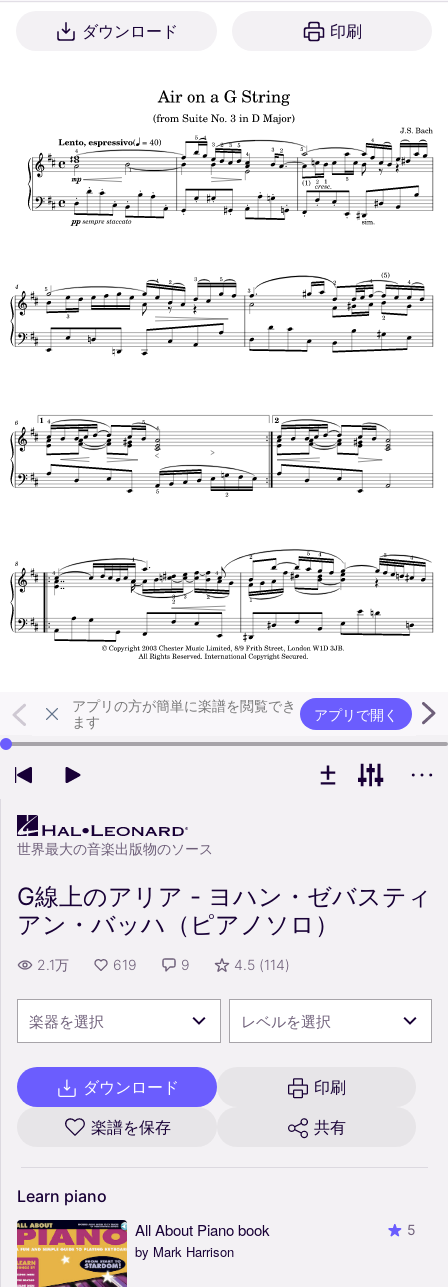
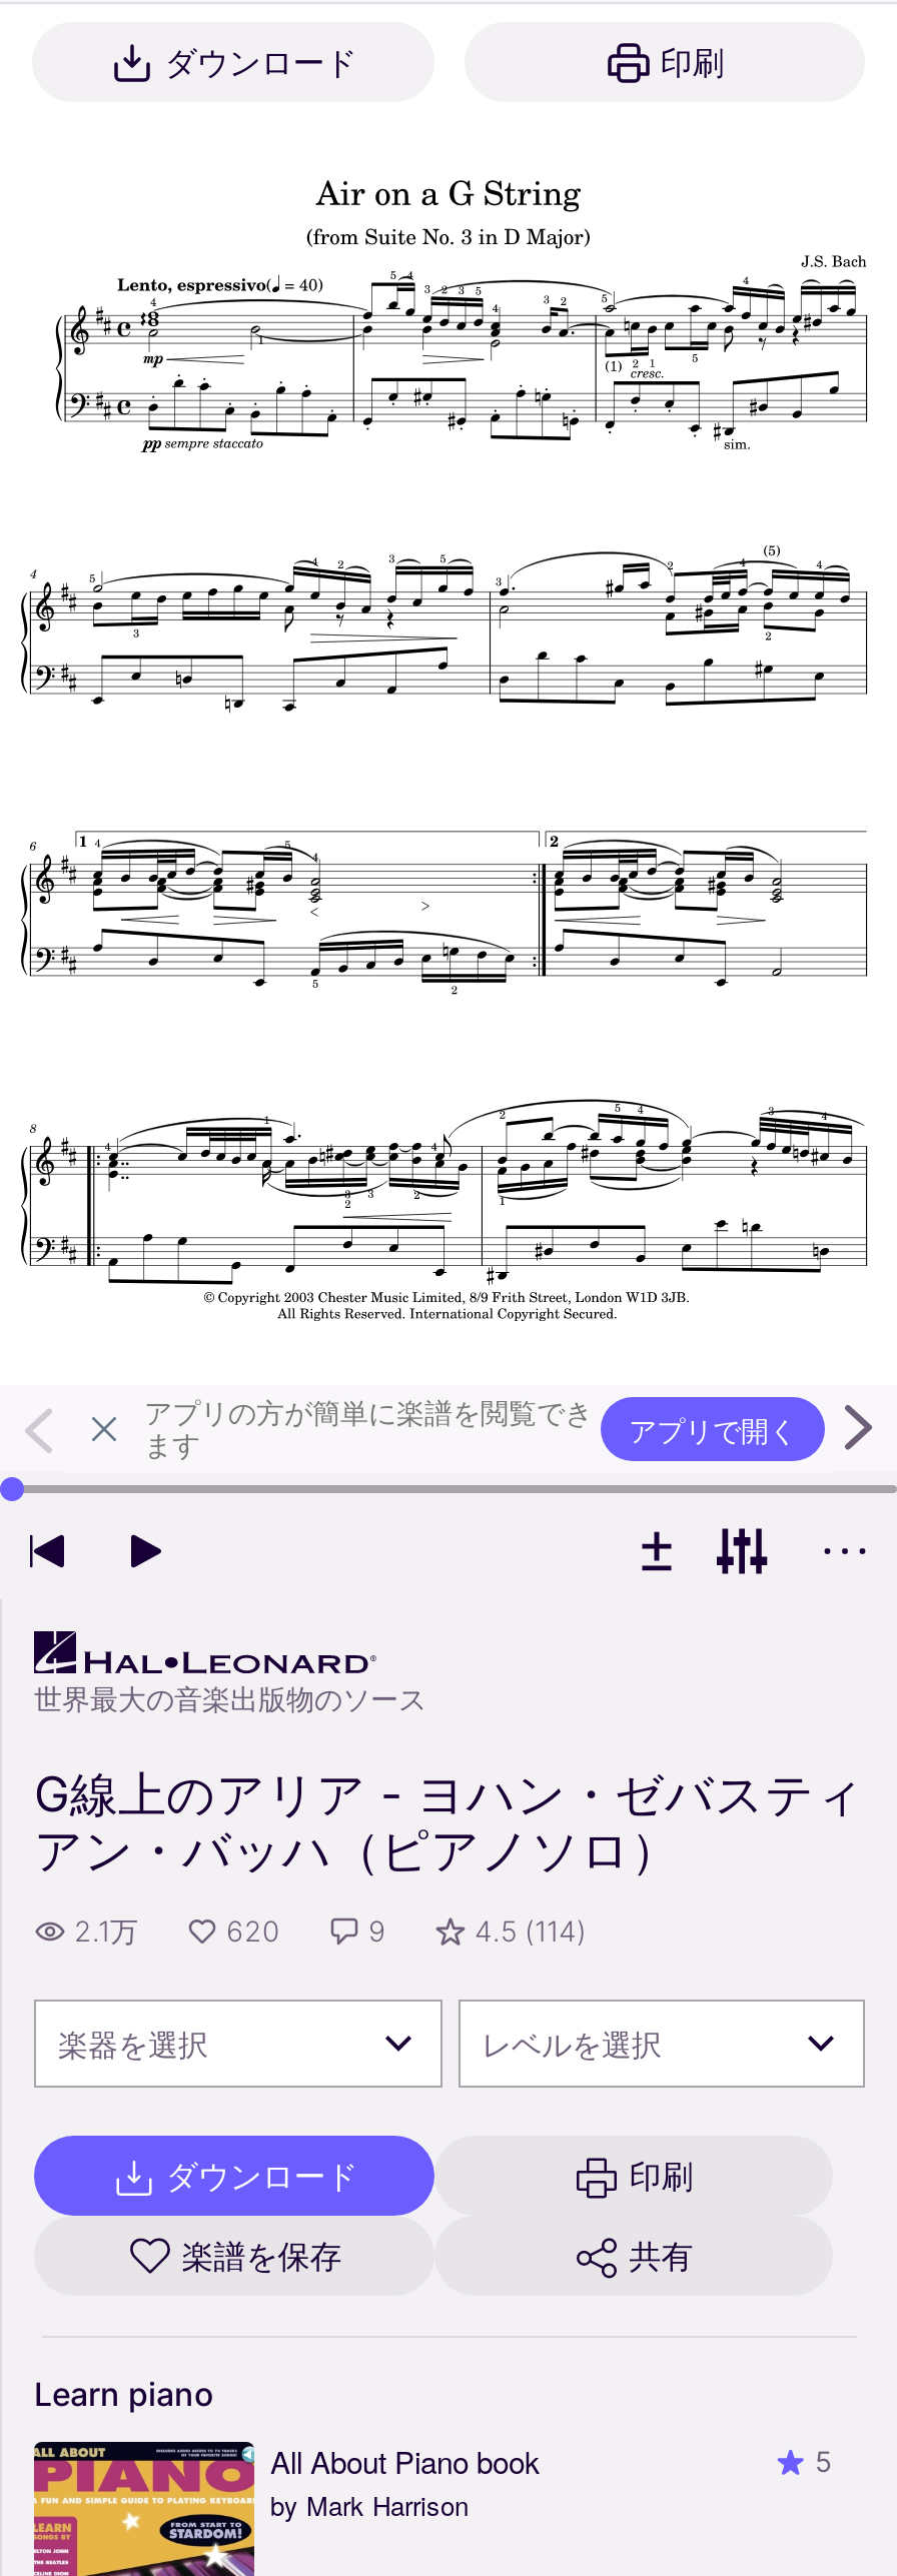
[113,956,137,973] 619 -> [226,1913,280,1947] 620

